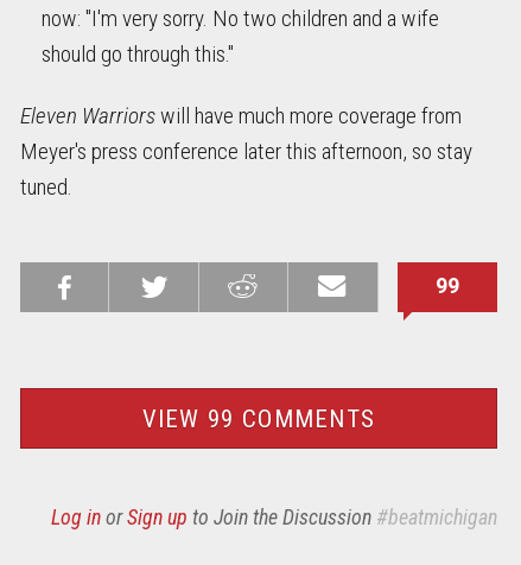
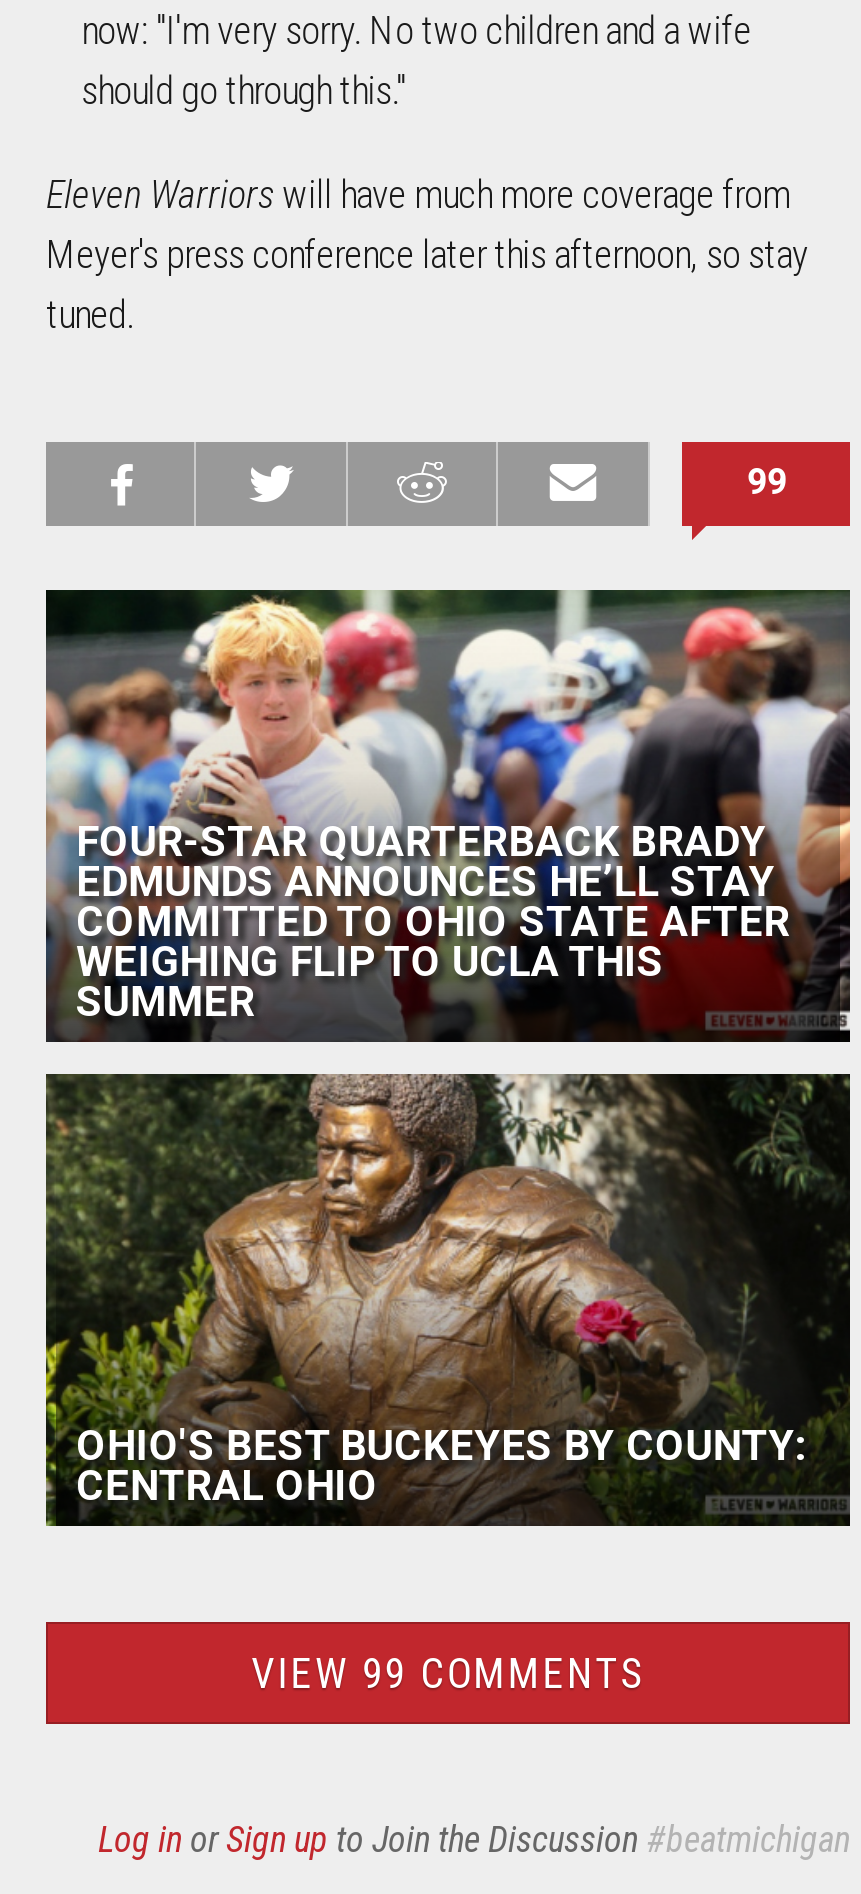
none -> [44,588,852,1044] [image] | FOUR-STAR QUARTERBACK BRADY | EDMUNDS ANNOUNCES HE’LL STAY | COMMITTED TO OHIO STATE AFTER | WEIGHING FLIP TO UCLA THIS | SUMMER
none -> [44,1072,852,1528] [image] | OHIO'S BEST BUCKEYES BY COUNTY: | CENTRAL OHIO

